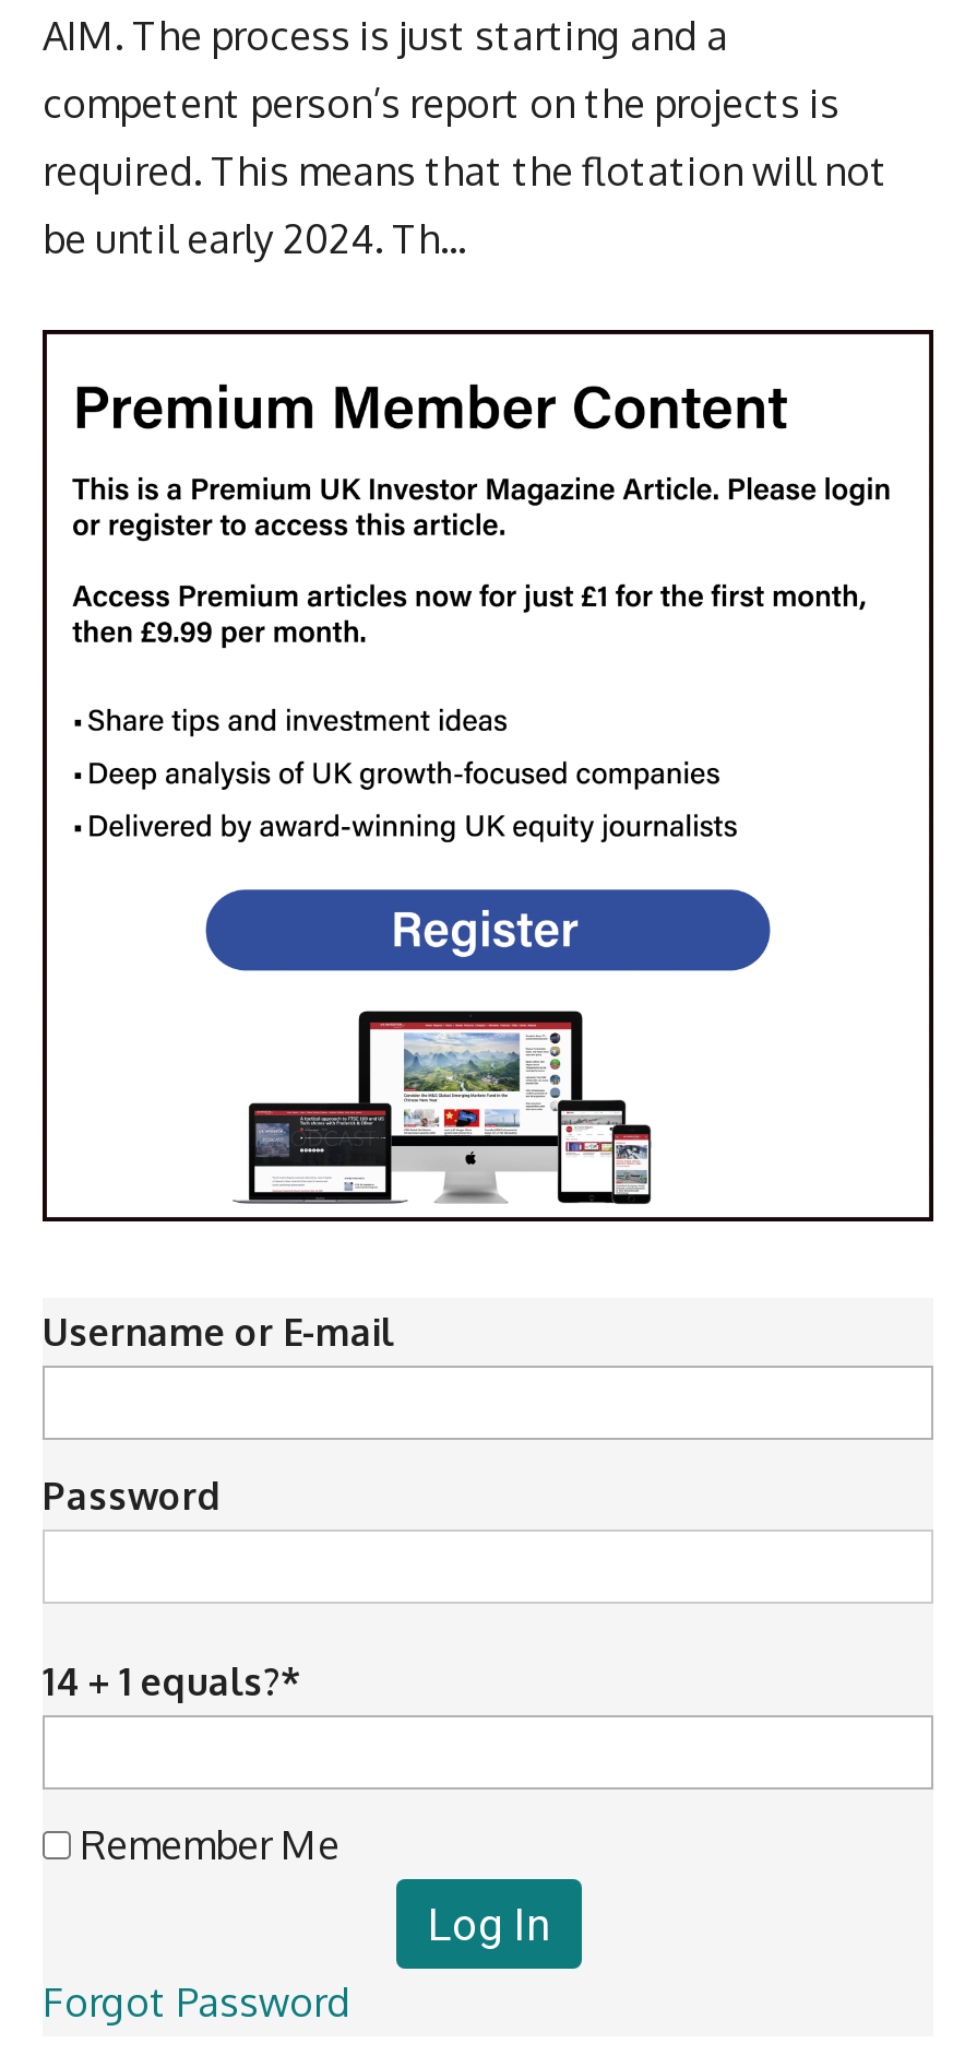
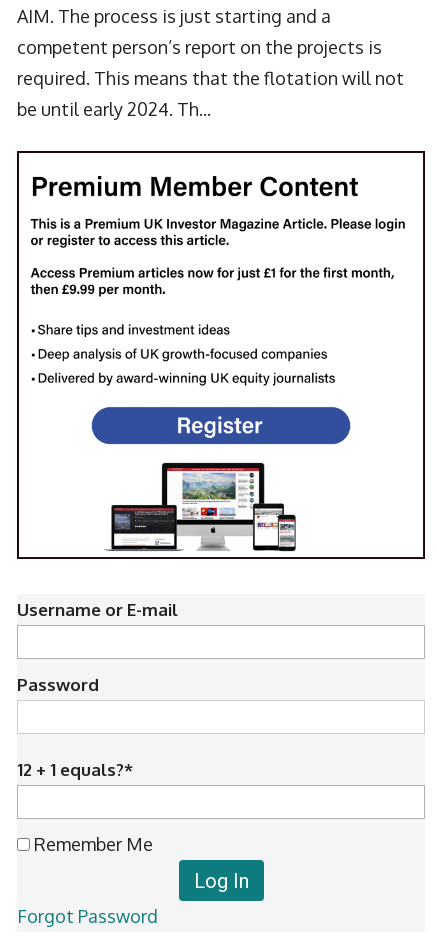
[43,1658,300,1703] 14 + 1 equals?* -> [17,759,133,780] 12 + 1 equals?*

